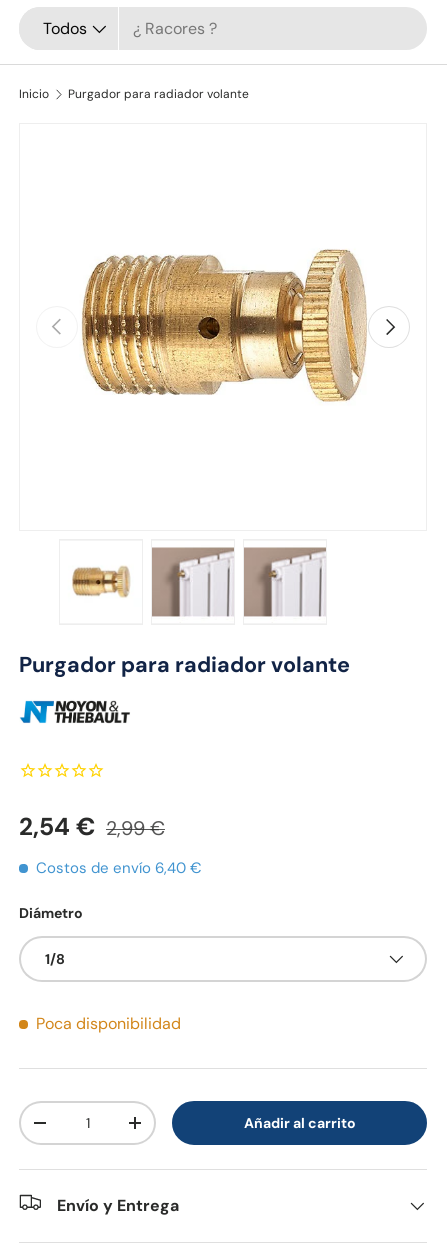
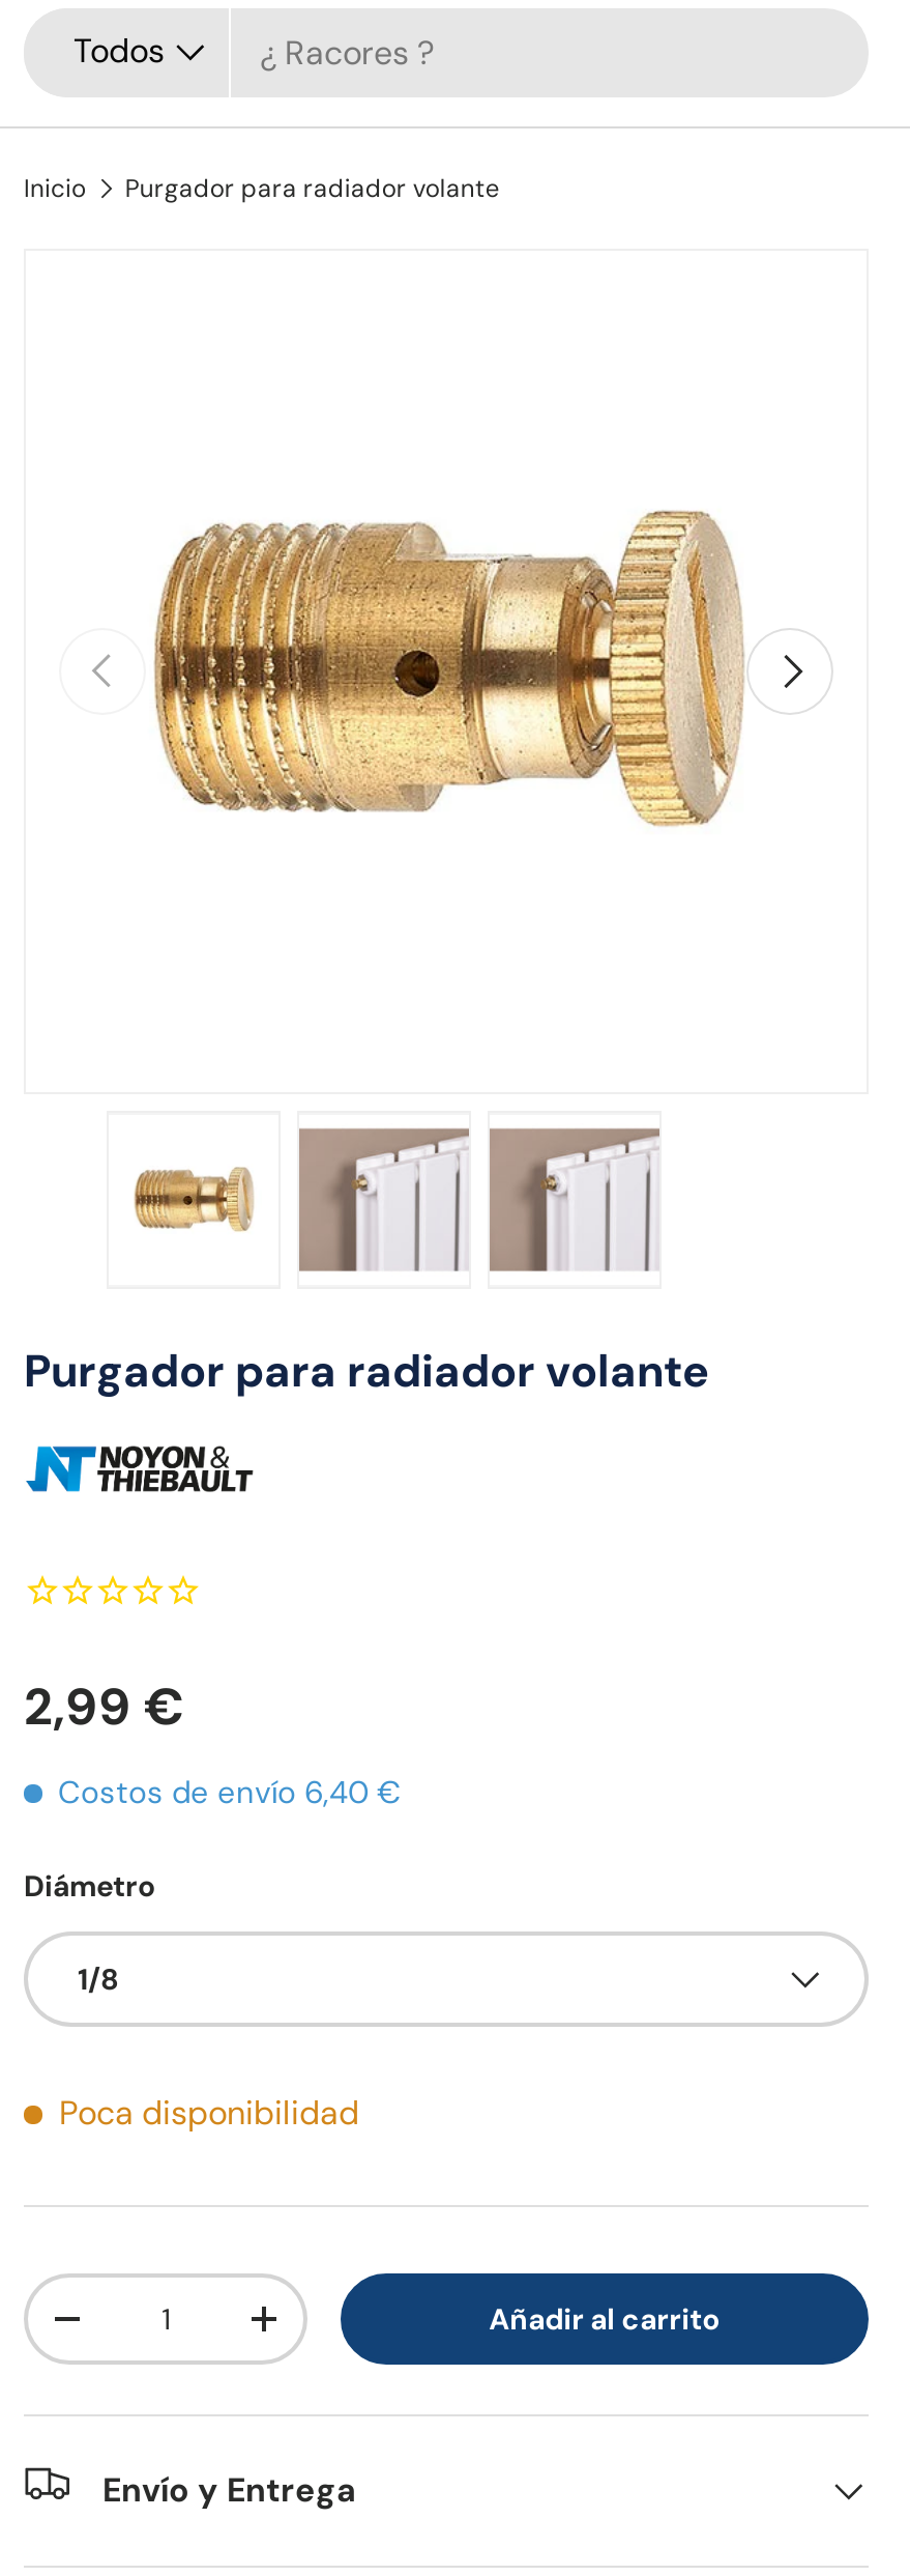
[19,811,165,843] 2,54 € 2,99 € -> [24,1674,183,1740] 2,99 €

